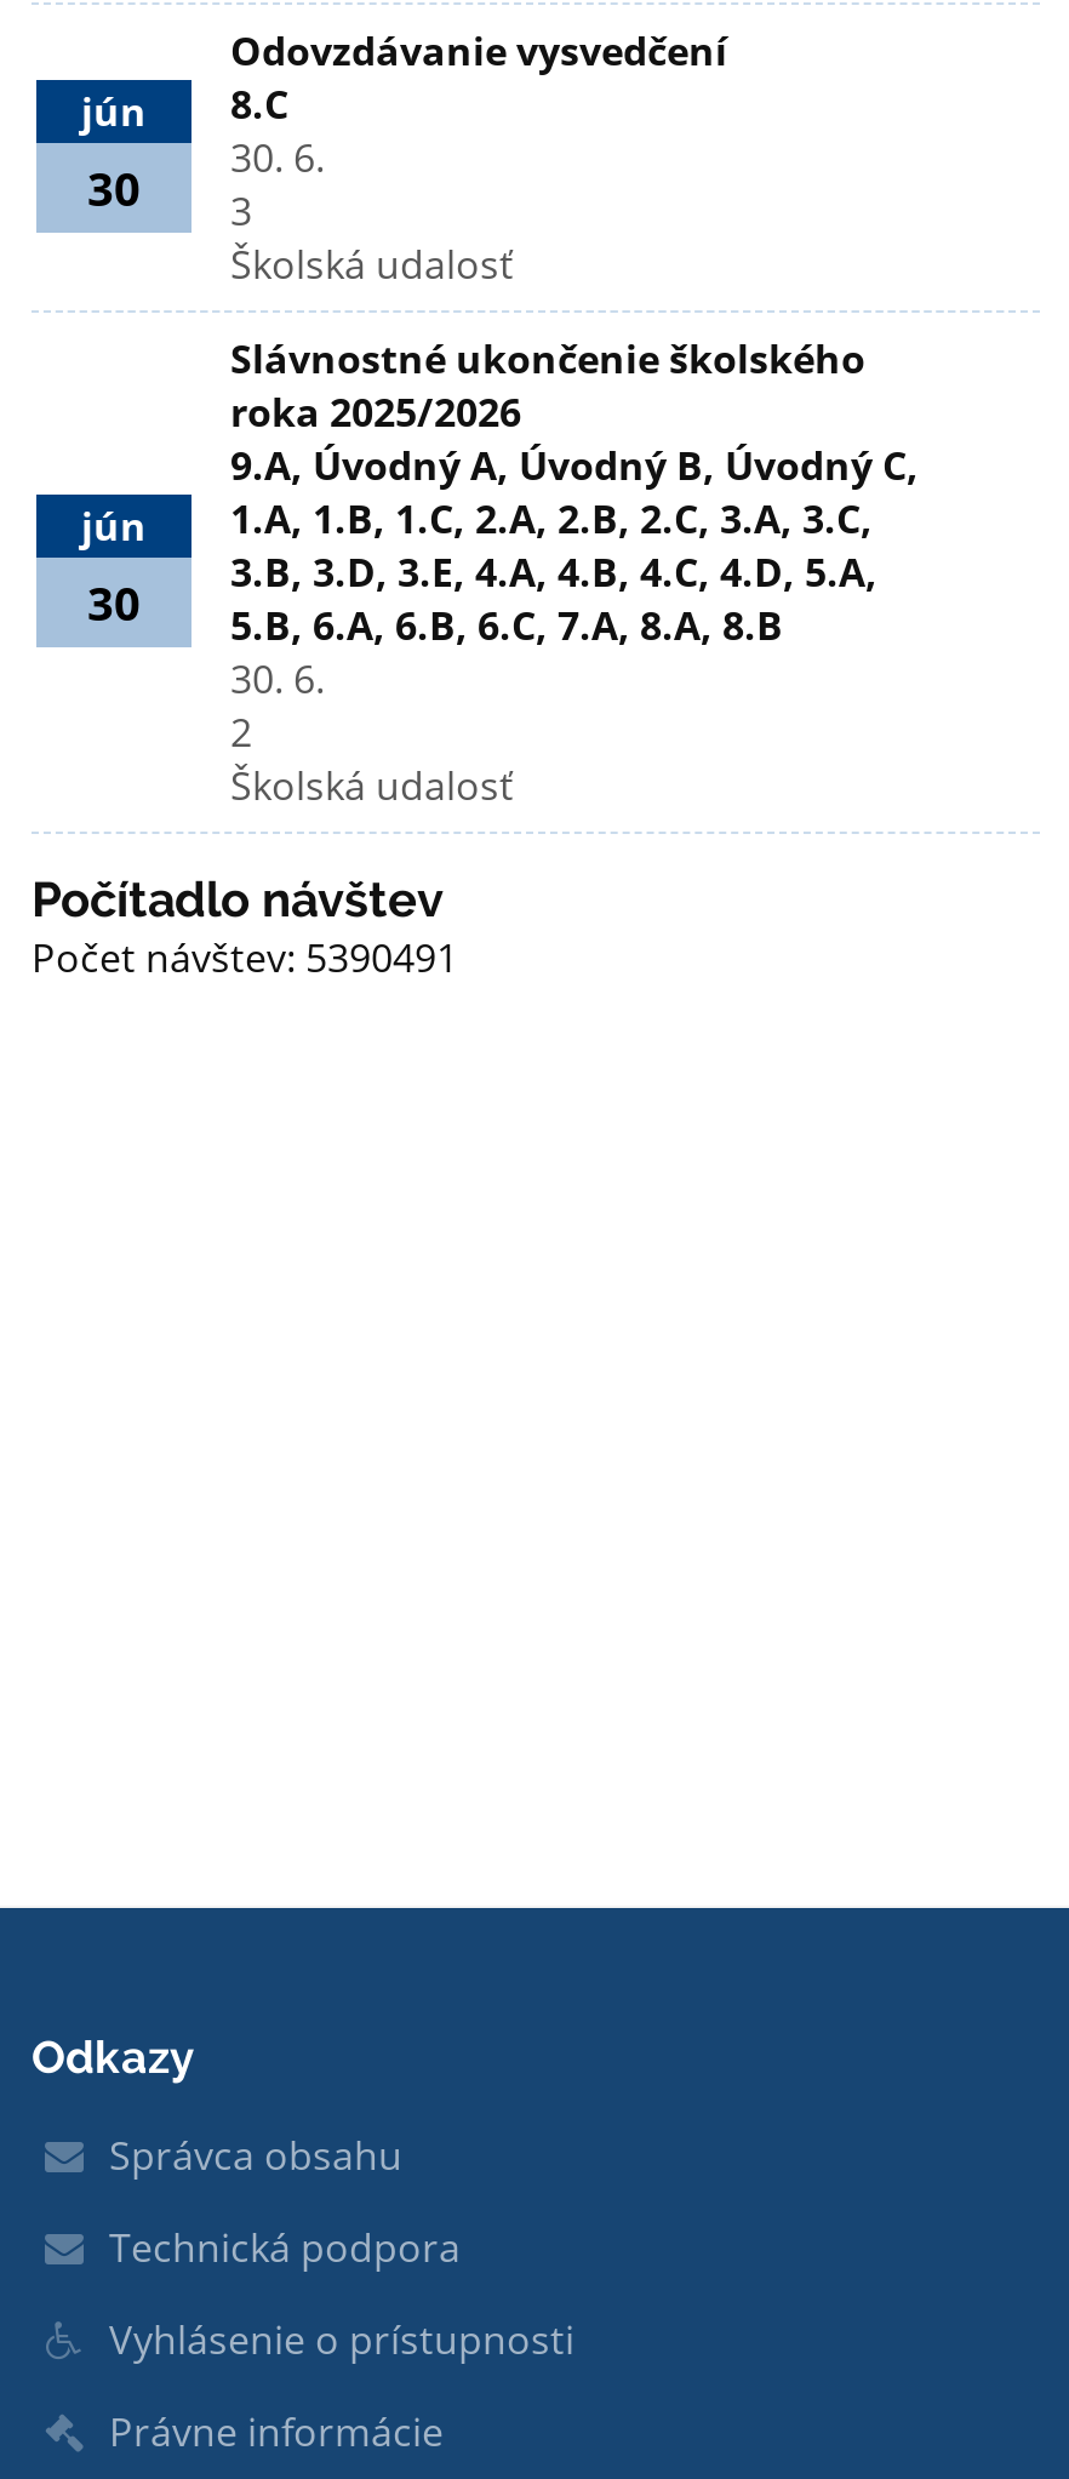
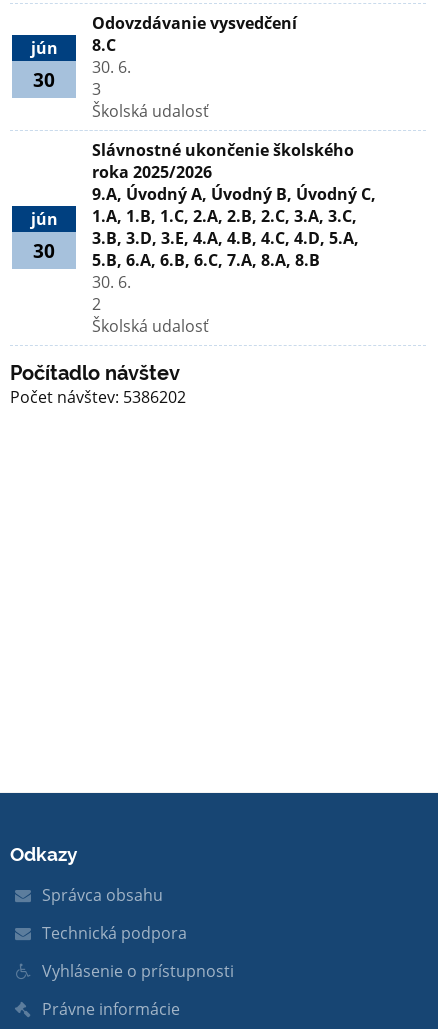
[32,930,458,983] Počet návštev: 5390491 -> [10,385,186,407] Počet návštev: 5386202

